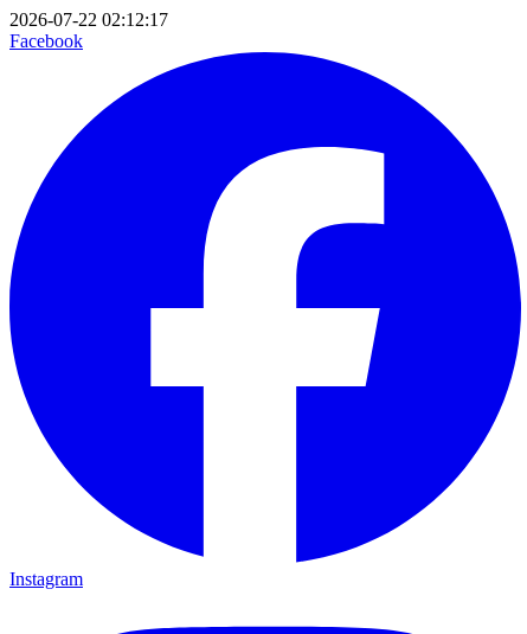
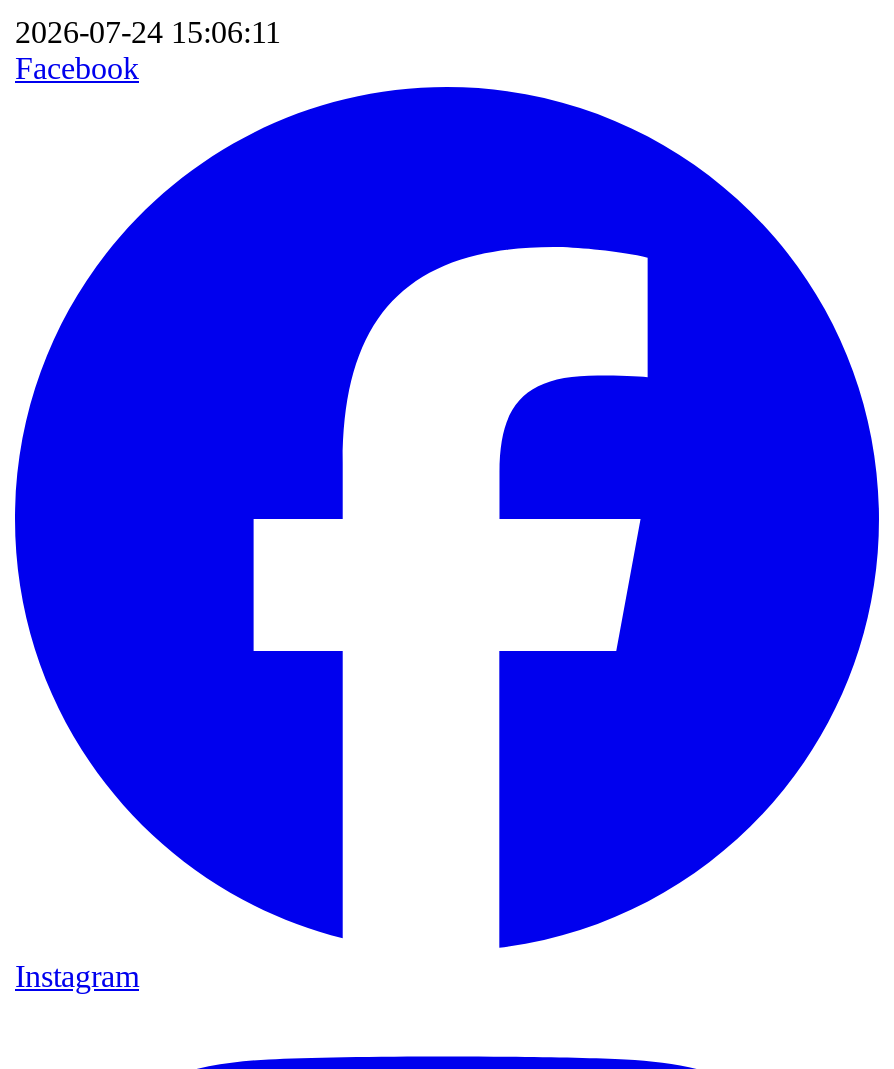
[9,9,168,30] 2026-07-22 02:12:17 -> [15,15,281,49] 2026-07-24 15:06:11

